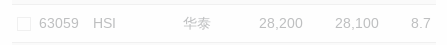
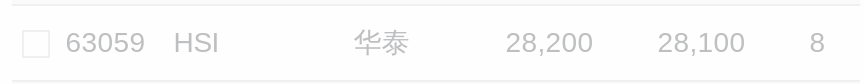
[259,15,431,31] 28,200 28,100 8.7 -> [506,26,826,58] 28,200 28,100 8

